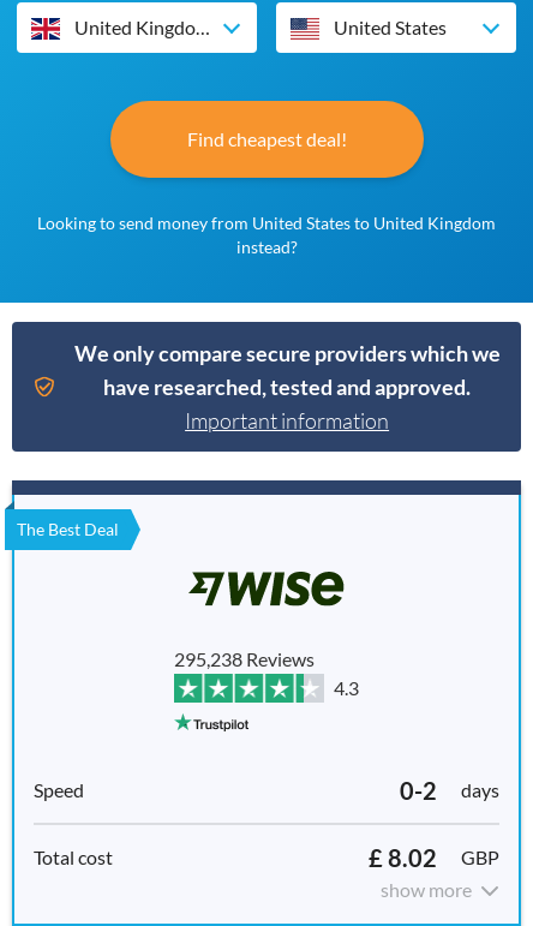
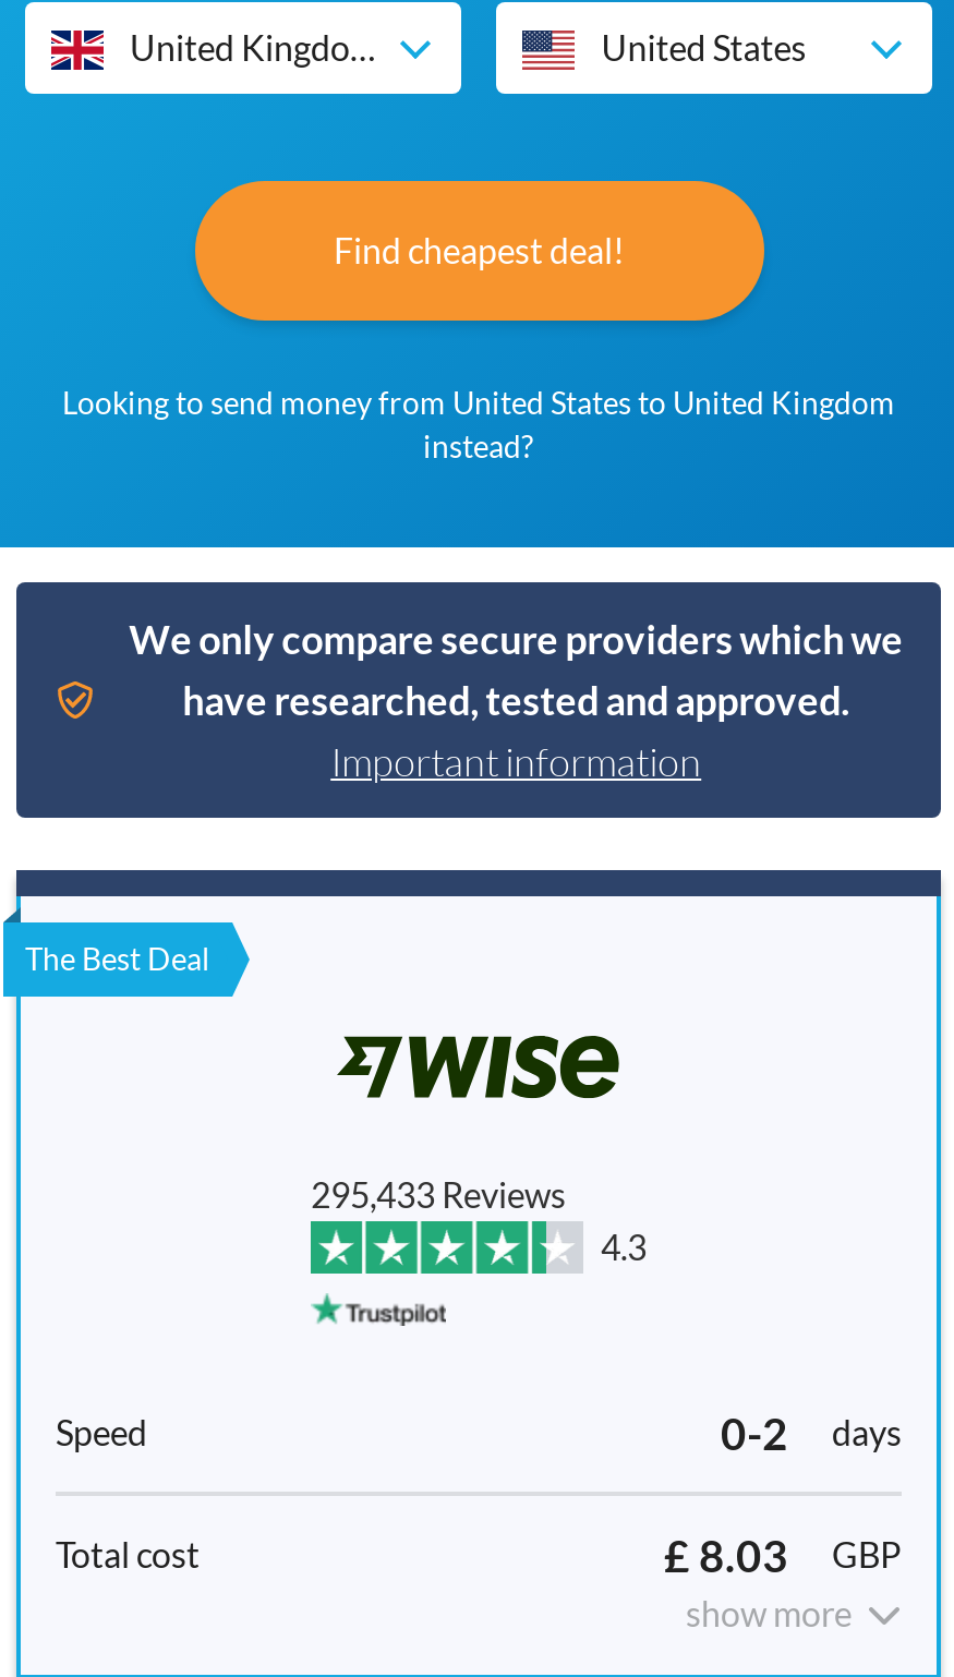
[174,647,315,670] 295,238 Reviews -> [311,1173,566,1215] 295,433 Reviews
[369,843,499,872] £ 8.02 GBP -> [664,1529,902,1581] £ 8.03 GBP

